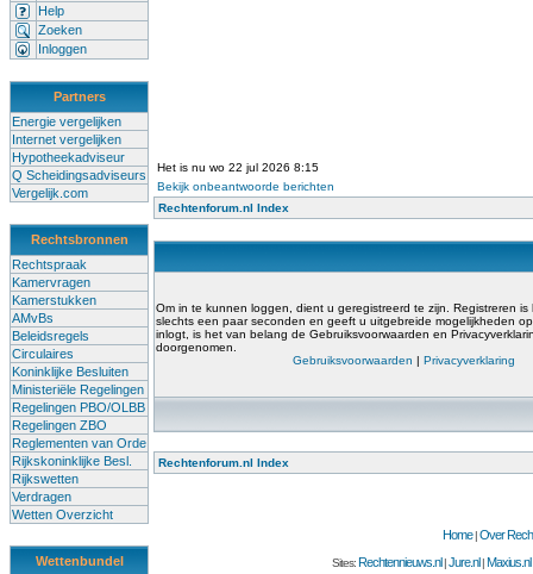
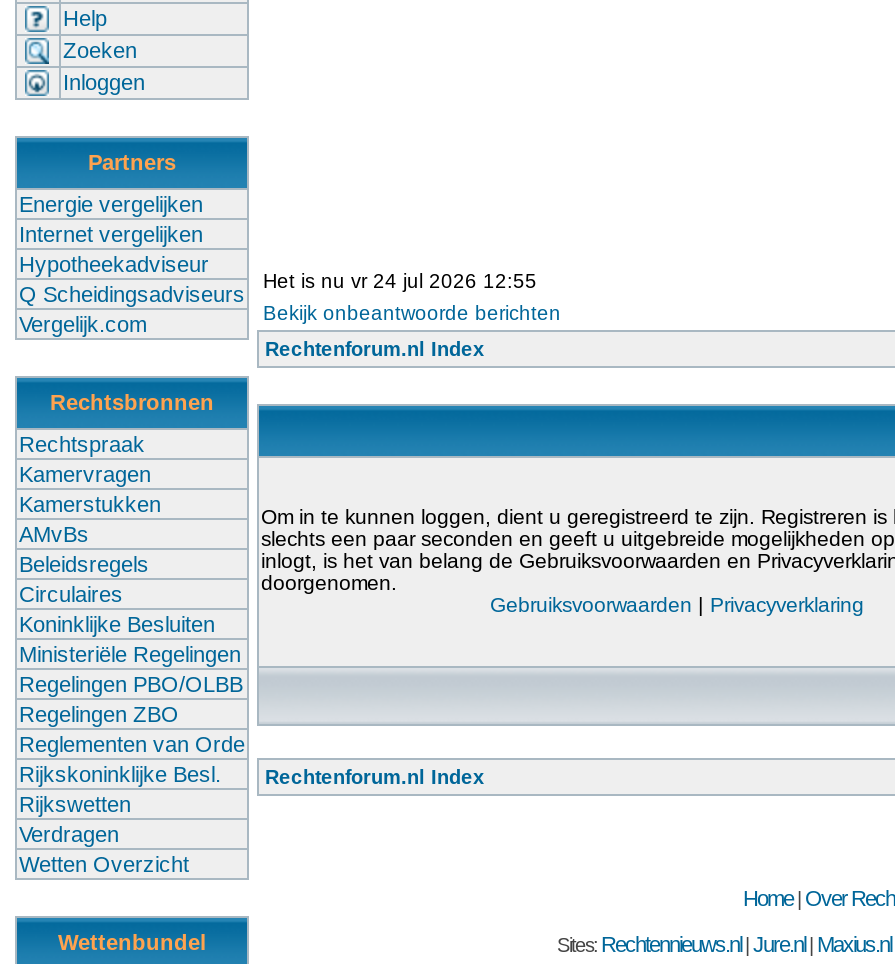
[157,161,319,174] Het is nu wo 22 jul 2026 8:15 -> [263,270,537,292] Het is nu vr 24 jul 2026 12:55

